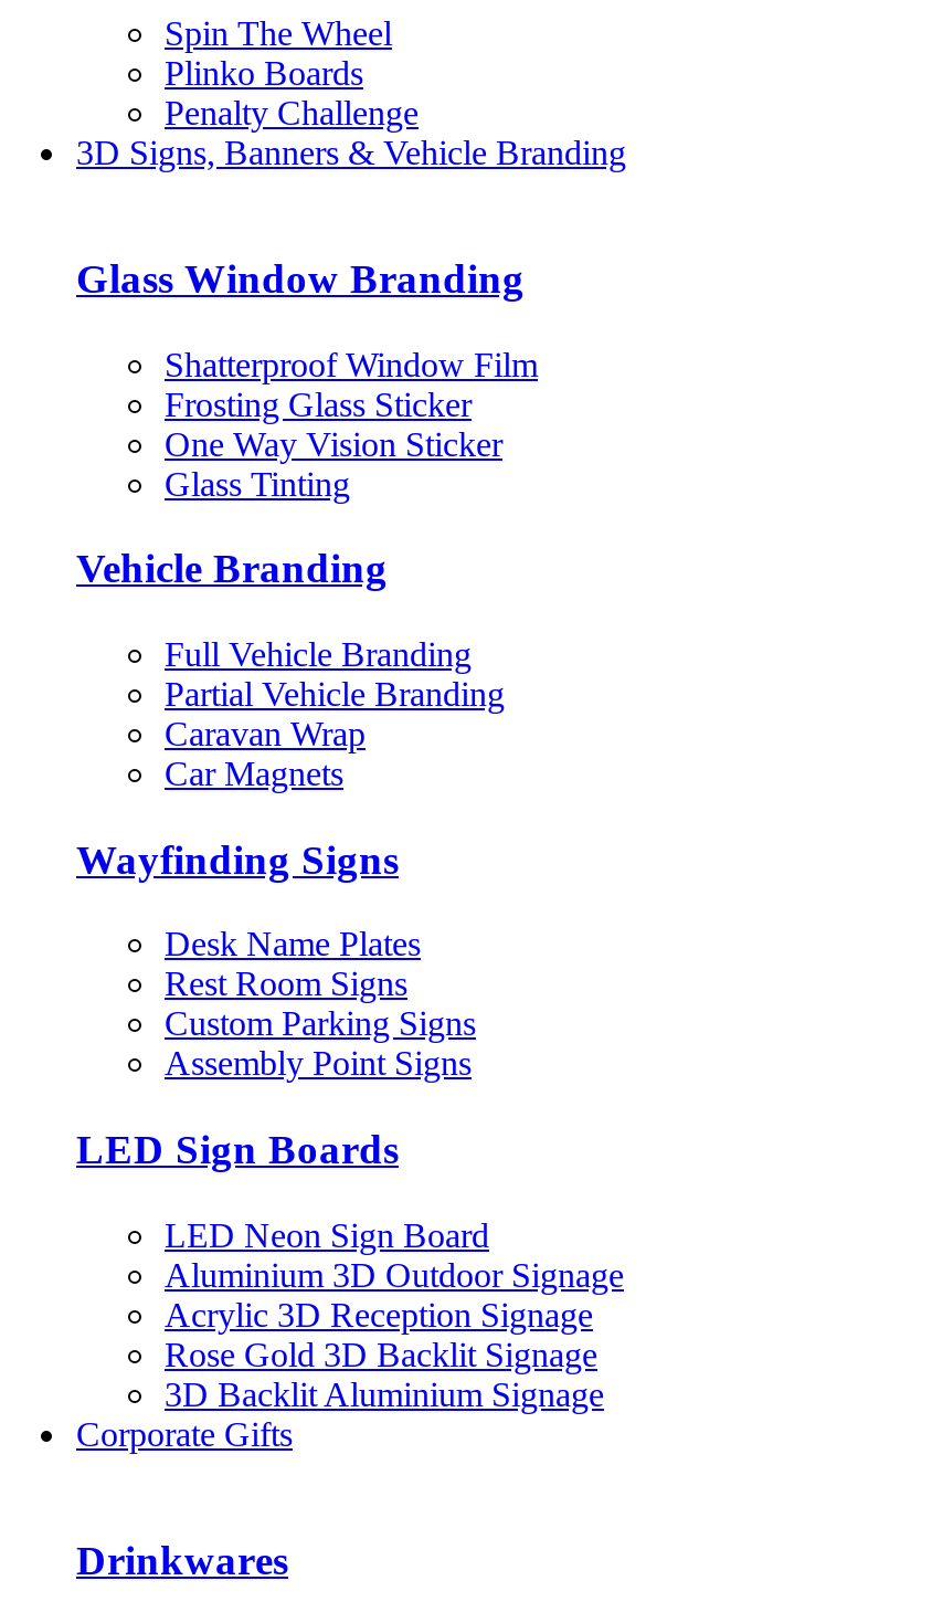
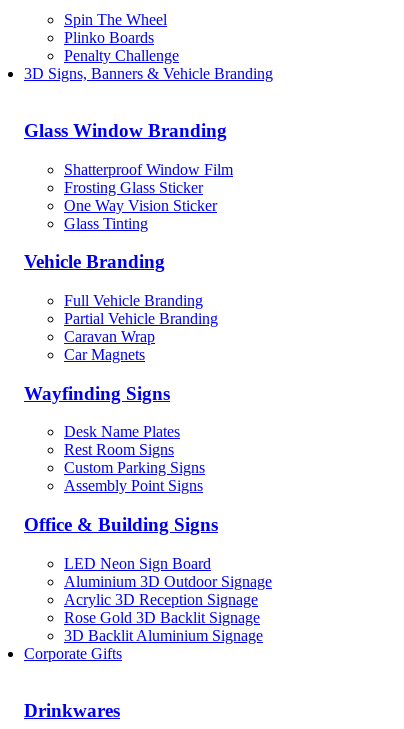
[76,1126,399,1172] LED Sign Boards -> [24,514,218,535] Office & Building Signs

